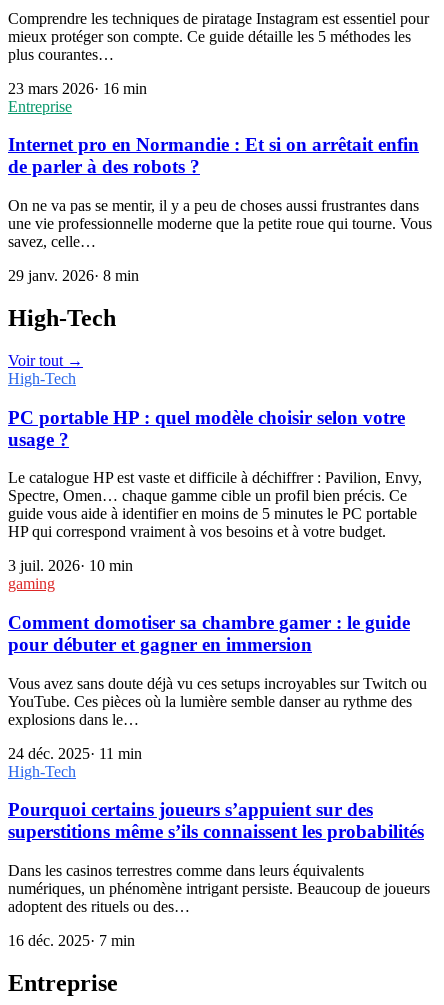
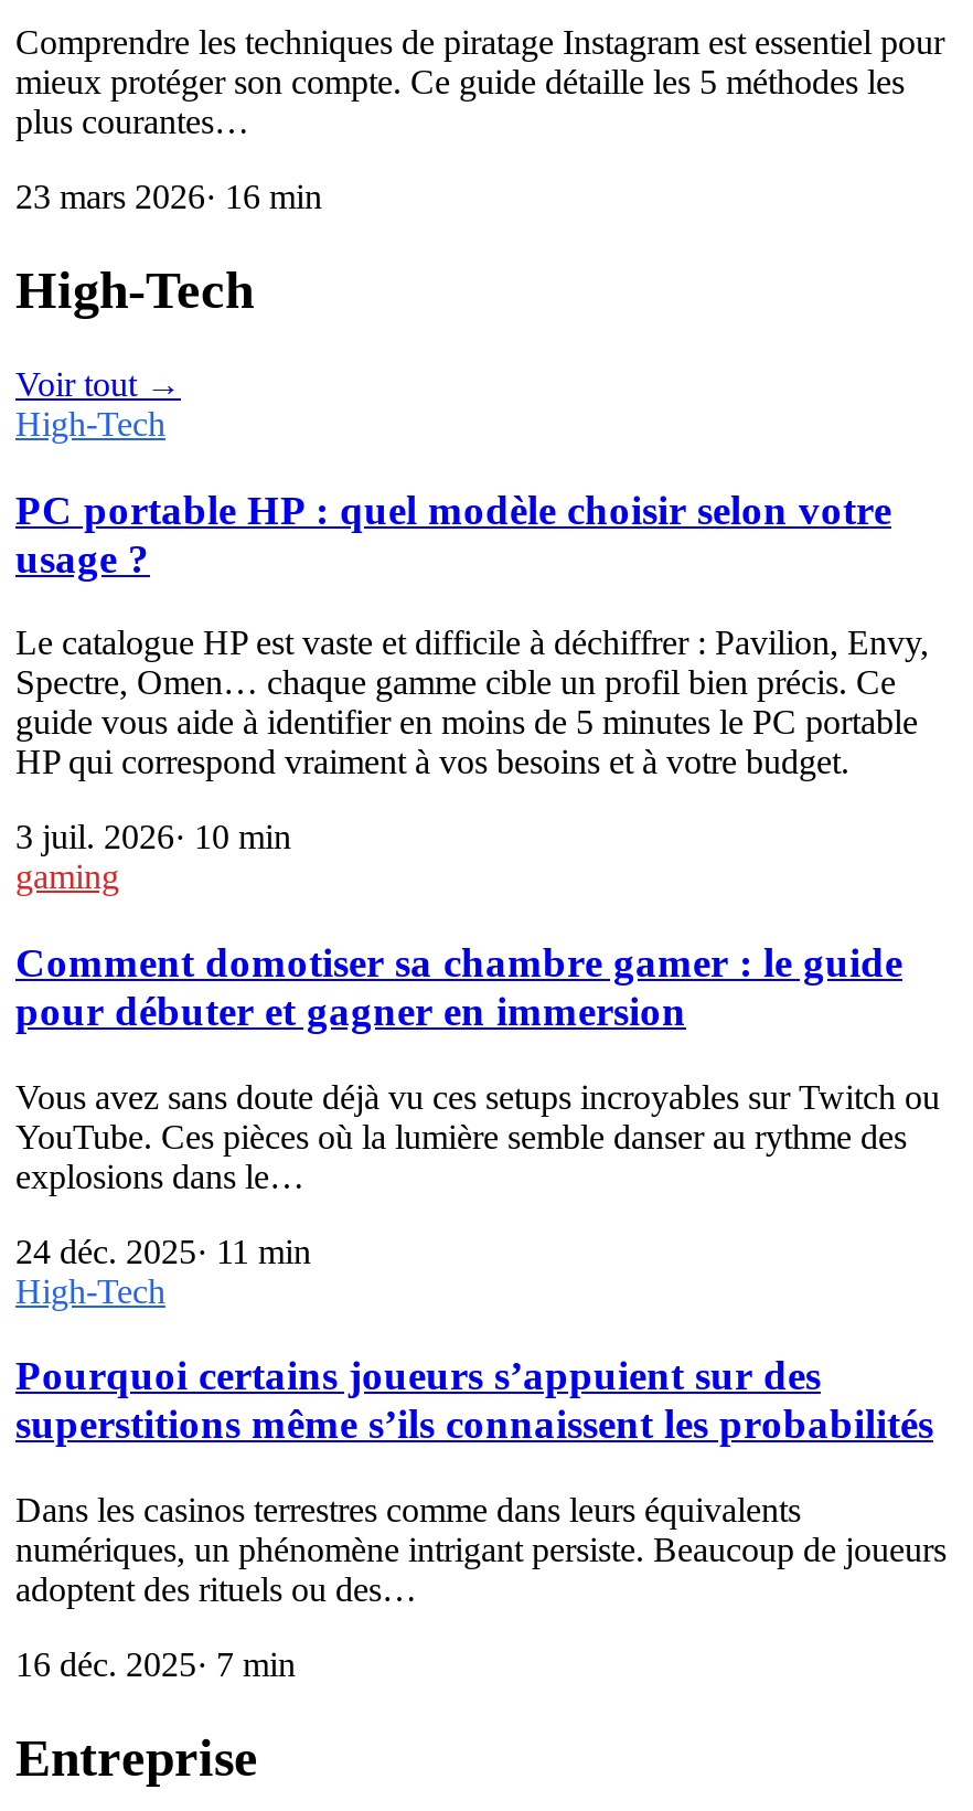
[8,98,432,284] Entreprise | Internet pro en Normandie : Et si on arrêtait enfin | de parler à des robots ? | On ne va pas se mentir, il y a peu de choses aussi frustrantes dans | une vie professionnelle moderne que la petite roue qui tourne. Vous | savez, celle… | 29 janv. 2026 · 8 min -> none

